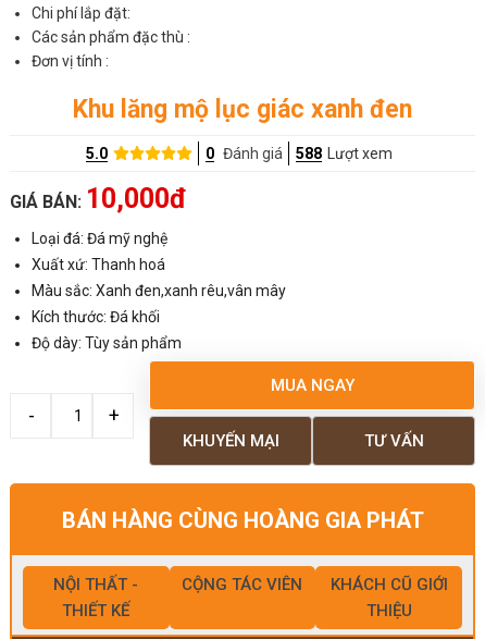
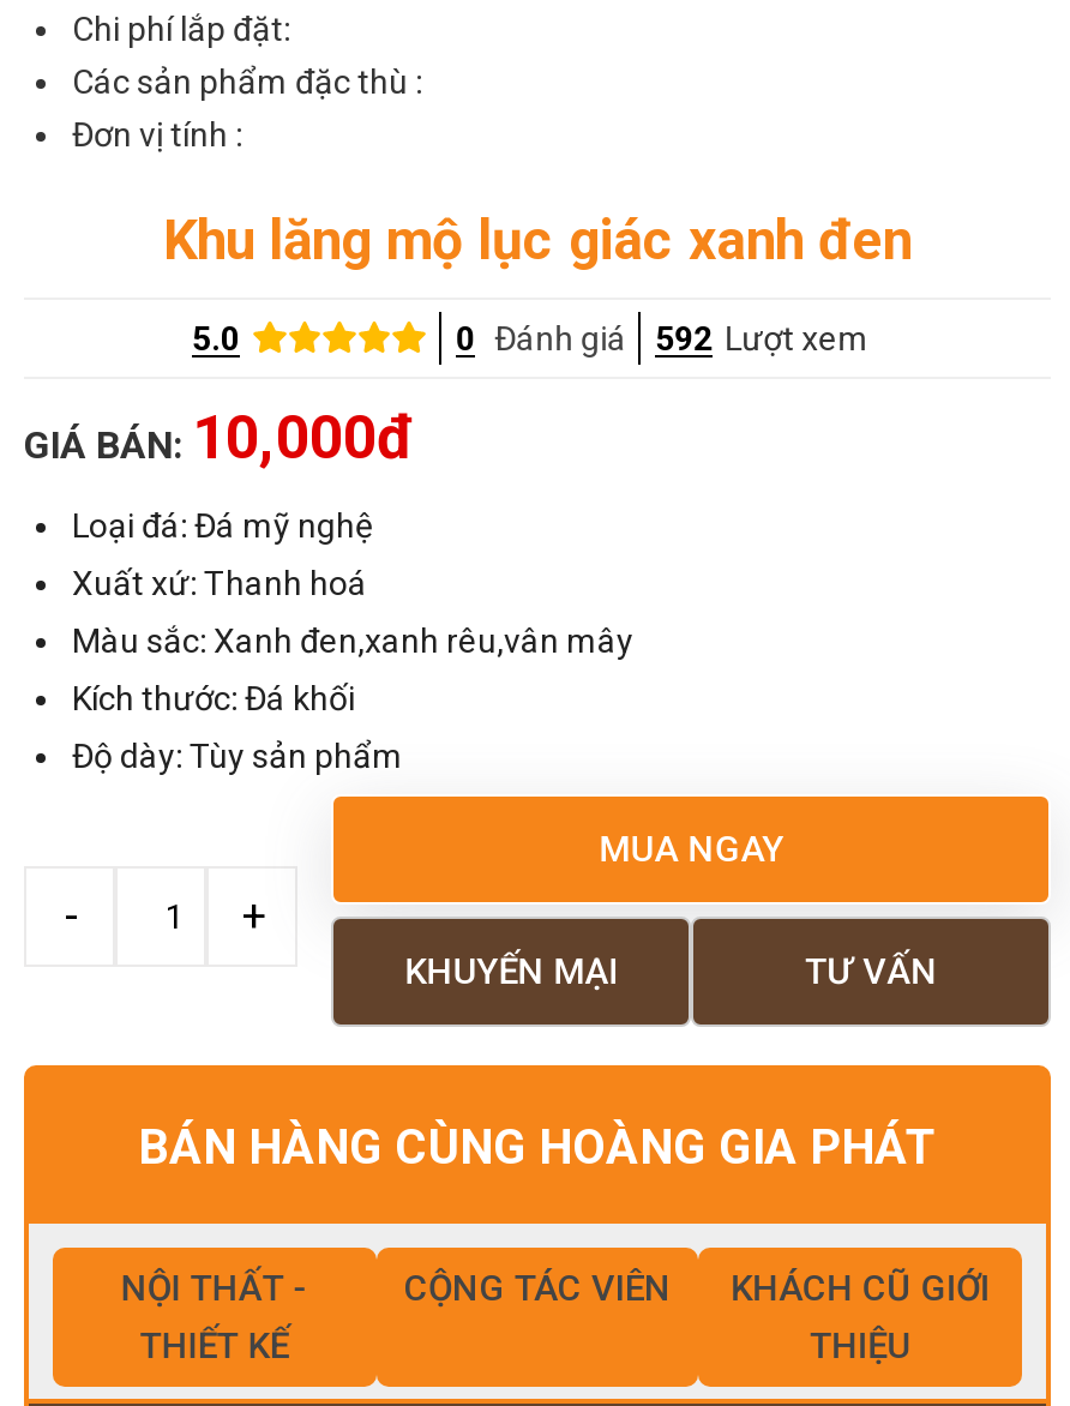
[206,144,393,162] 0 Đánh giá 588 Lượt xem -> [456,318,869,356] 0 Đánh giá 592 Lượt xem

